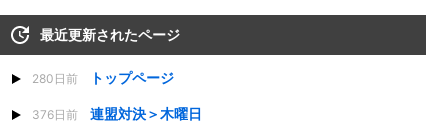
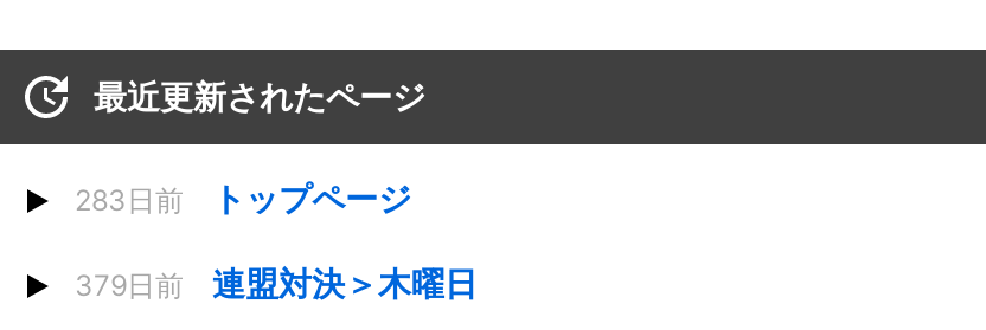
[32,69,174,86] 280日前 トップページ -> [75,177,411,218] 283日前 トップページ
[32,105,202,122] 376日前 連盟対決＞木曜日 -> [75,263,478,303] 379日前 連盟対決＞木曜日

